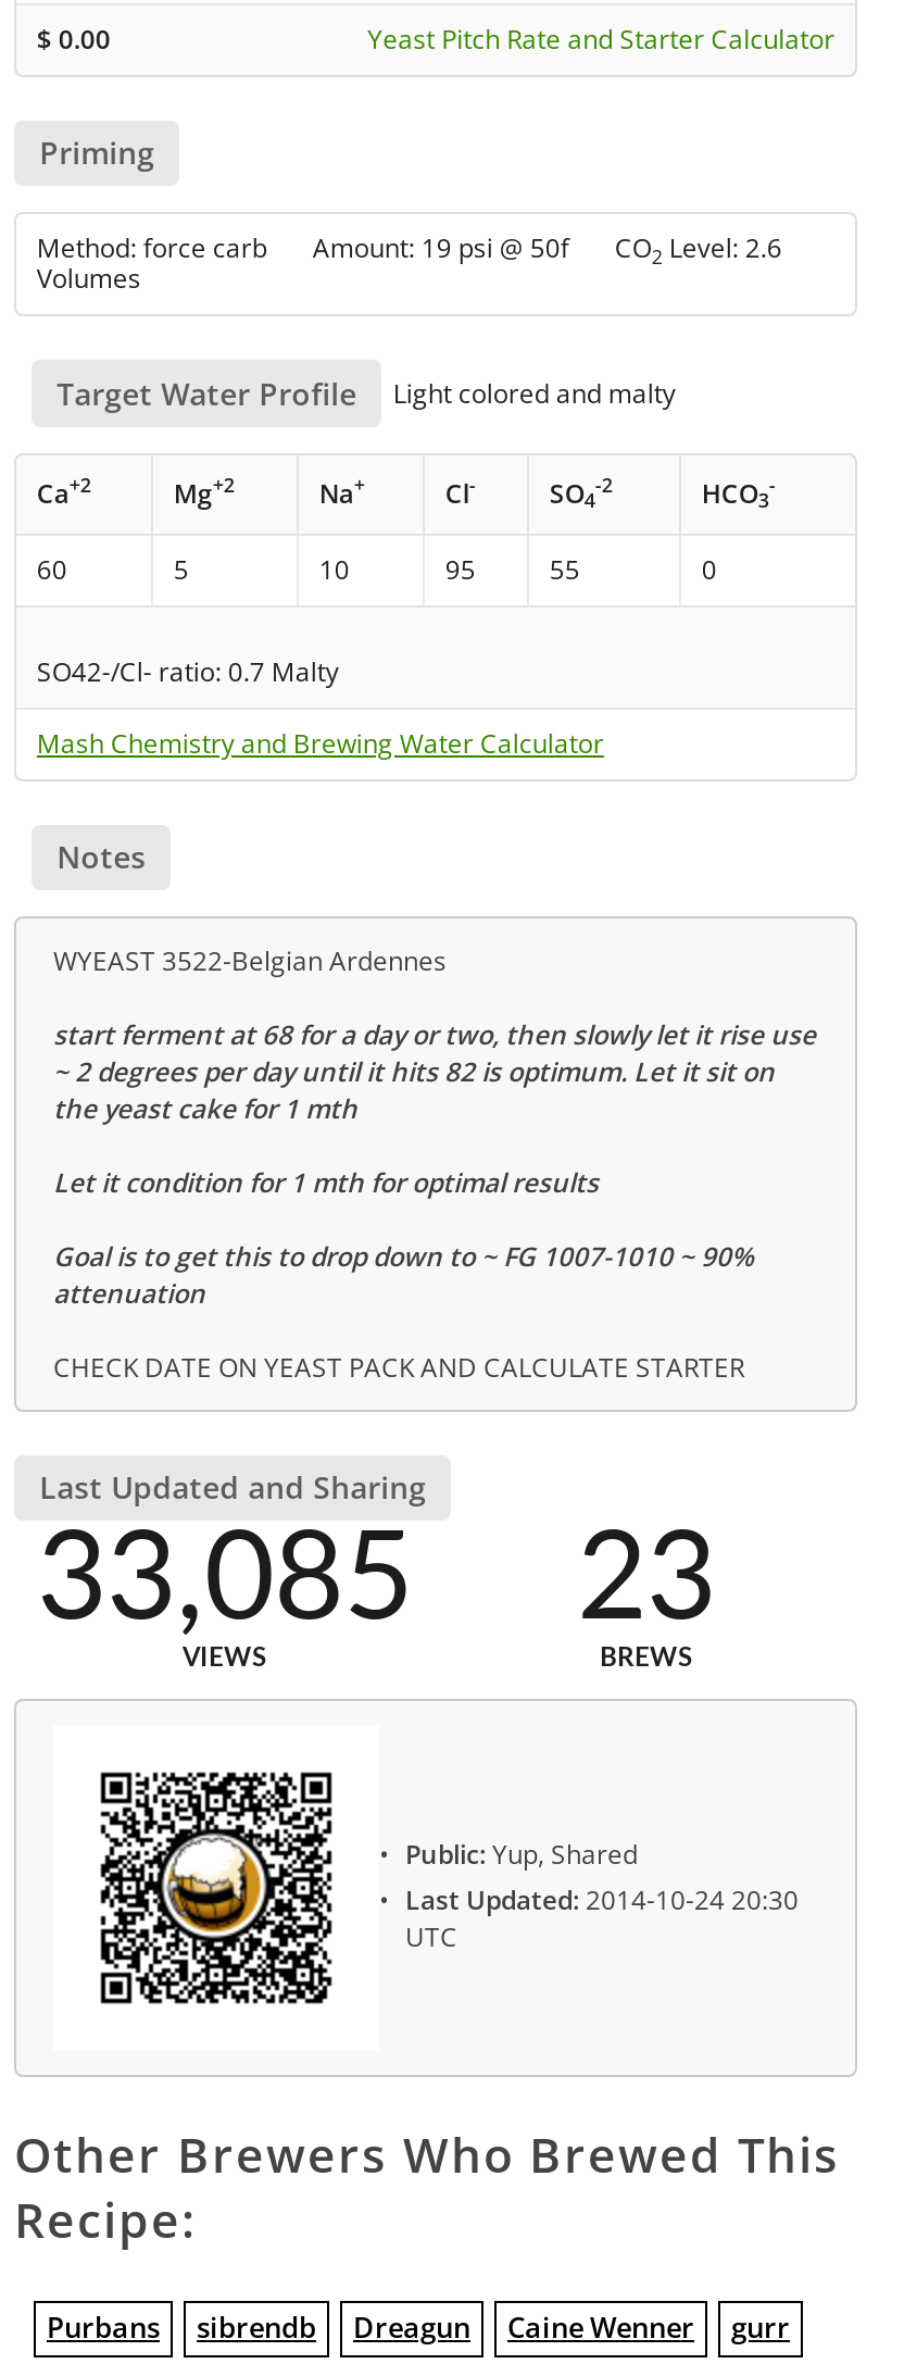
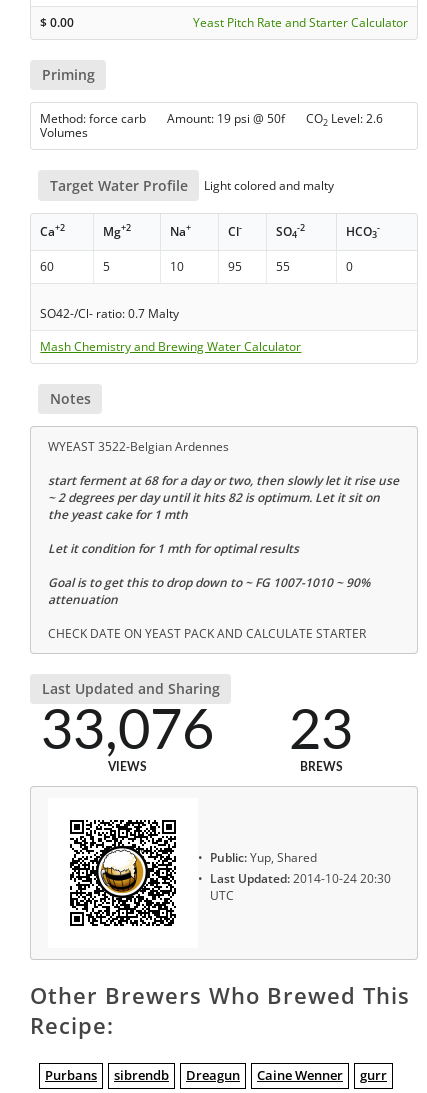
[37,1521,716,1643] 33,085 23 -> [40,704,353,760] 33,076 23

